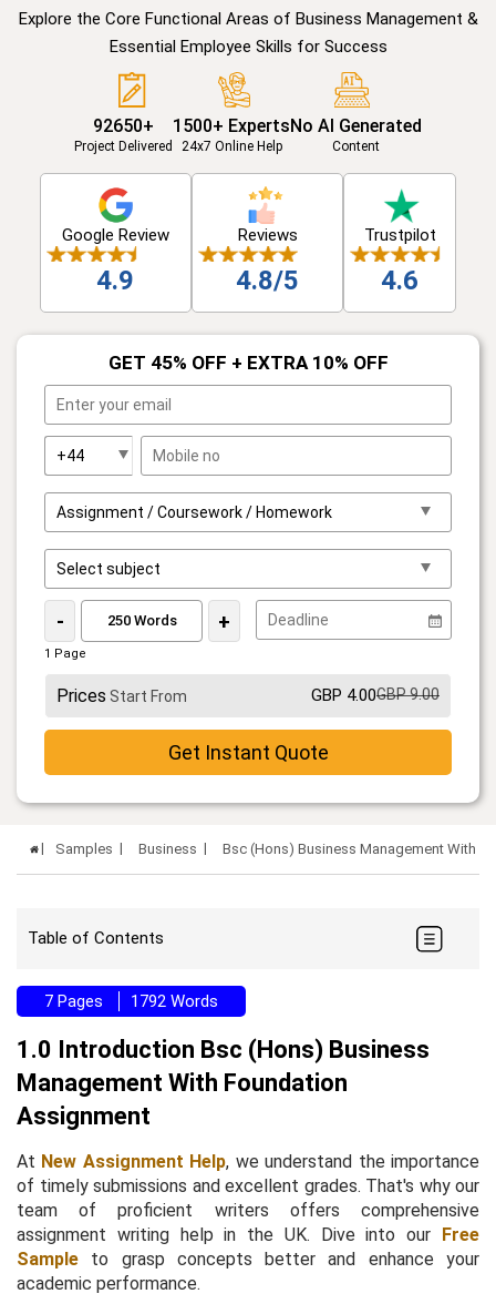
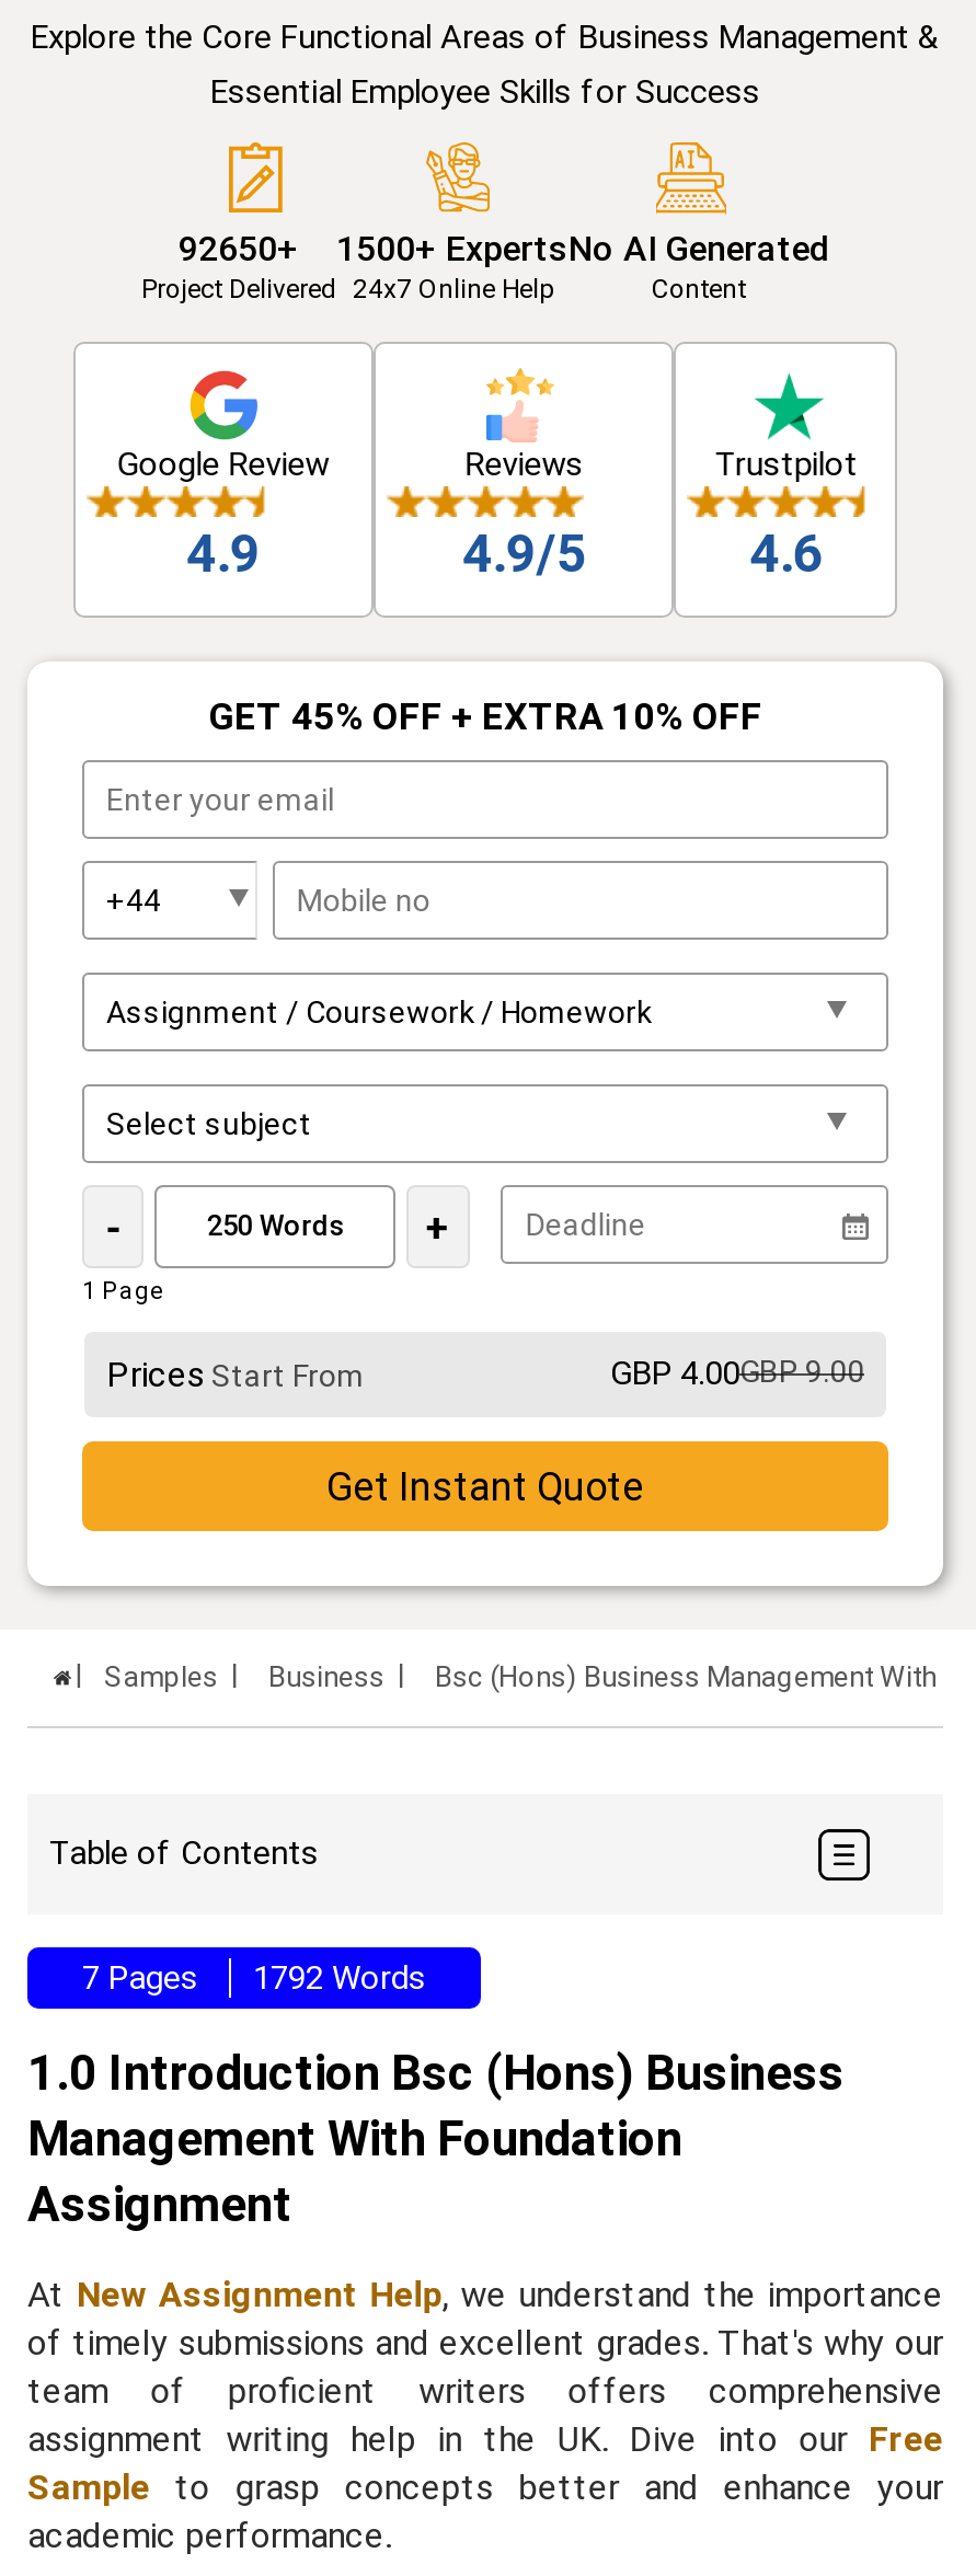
[236,265,299,296] 4.8/5 -> [462,524,586,585] 4.9/5

